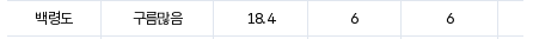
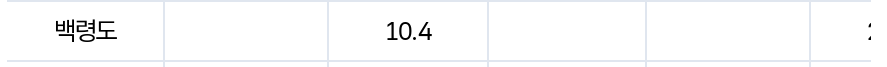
[132,9,453,27] 구름많음 | 18.4 | 6 | 6 -> [386,16,430,46] 10.4

